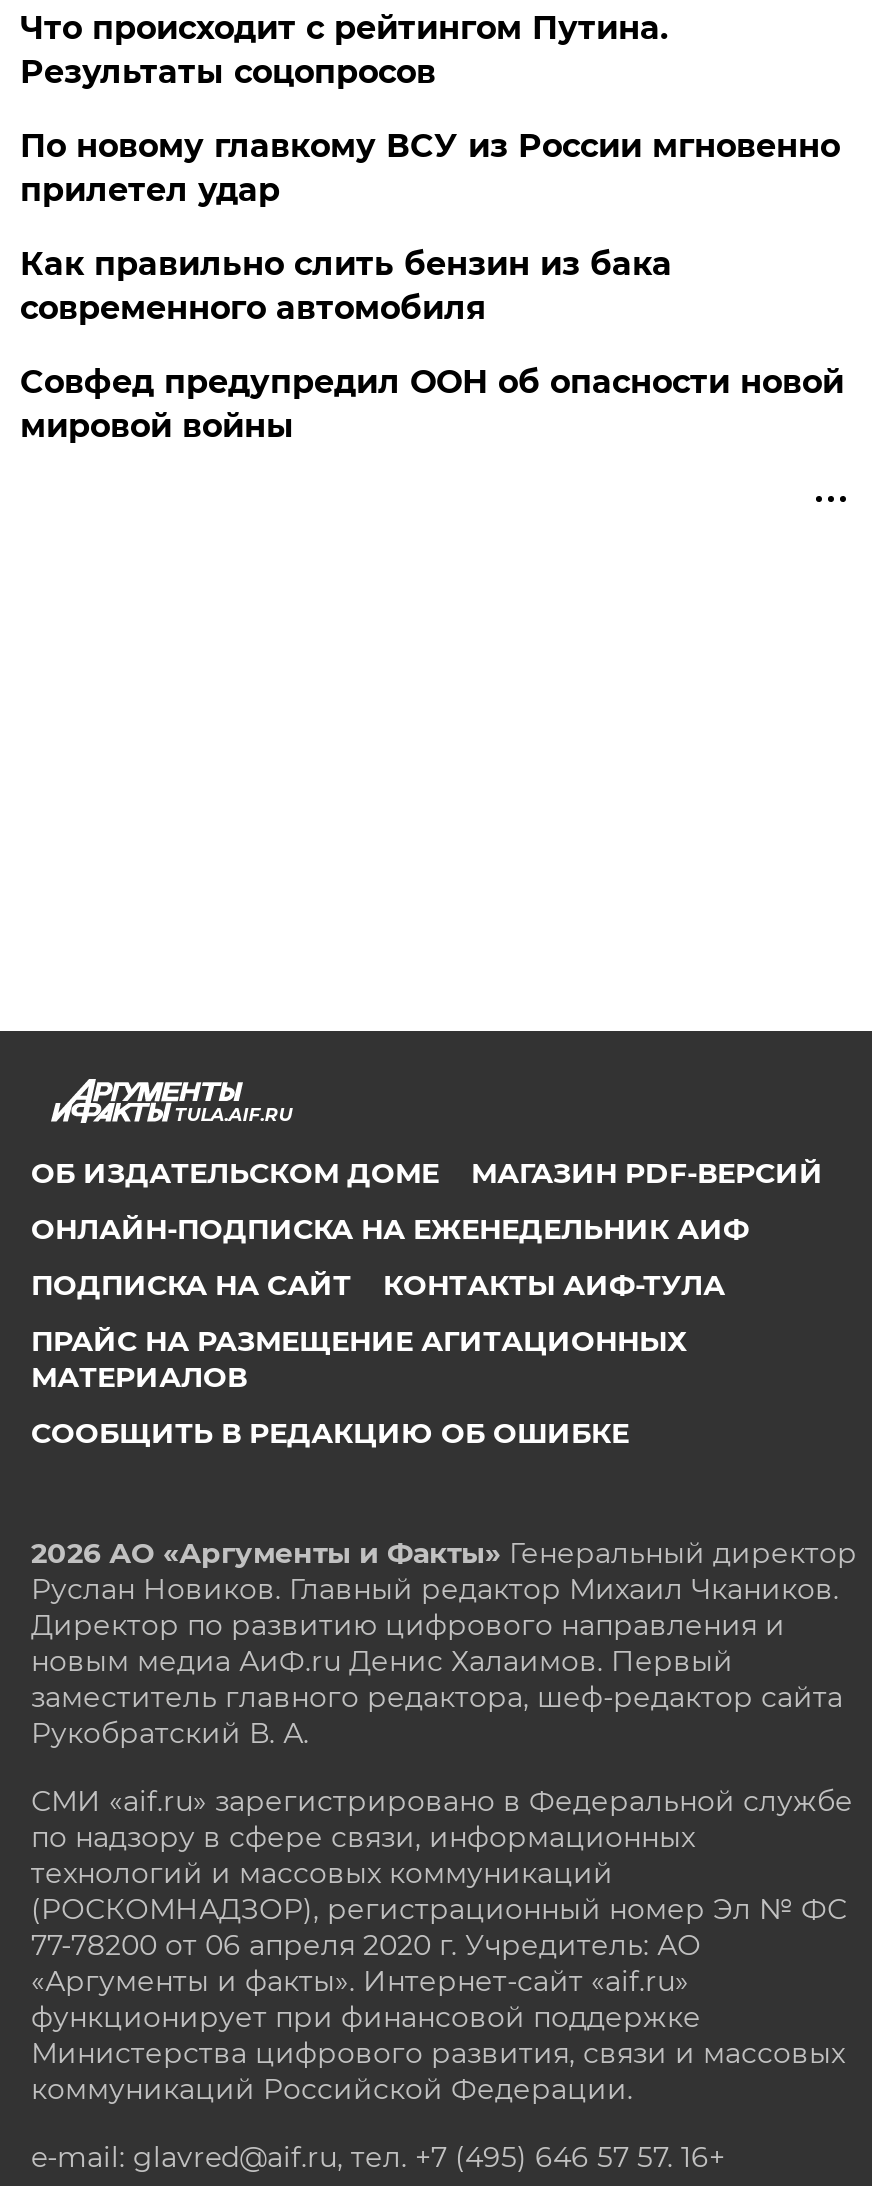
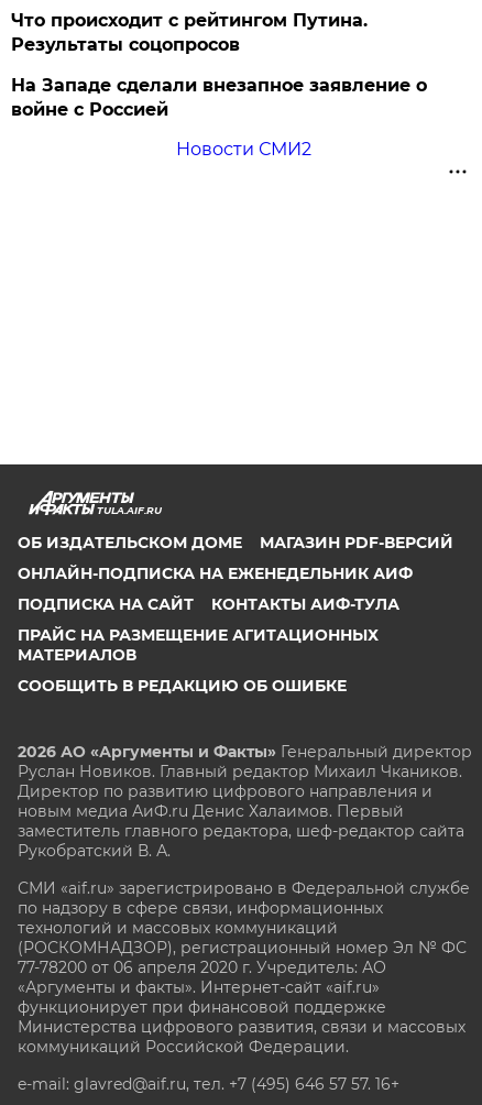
[20,127,844,445] По новому главкому ВСУ из России мгновенно | прилетел удар | Как правильно слить бензин из бака | современного автомобиля | Совфед предупредил ООН об опасности новой | мировой войны -> [11,75,427,159] На Западе сделали внезапное заявление о | войне с Россией | Новости СМИ2

